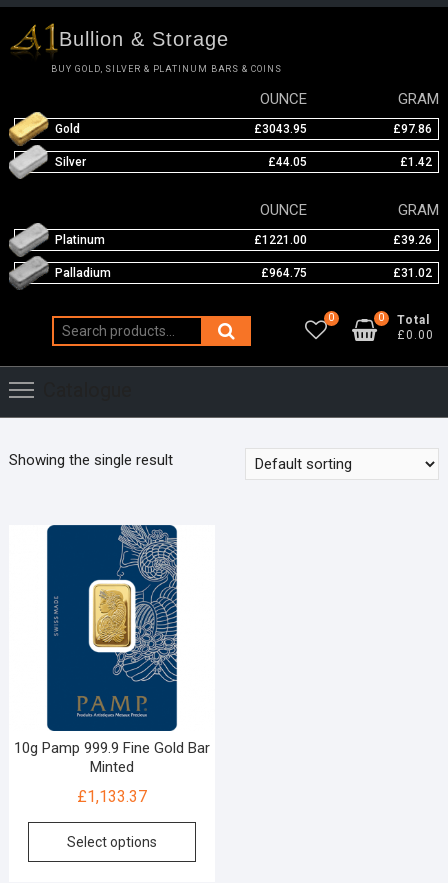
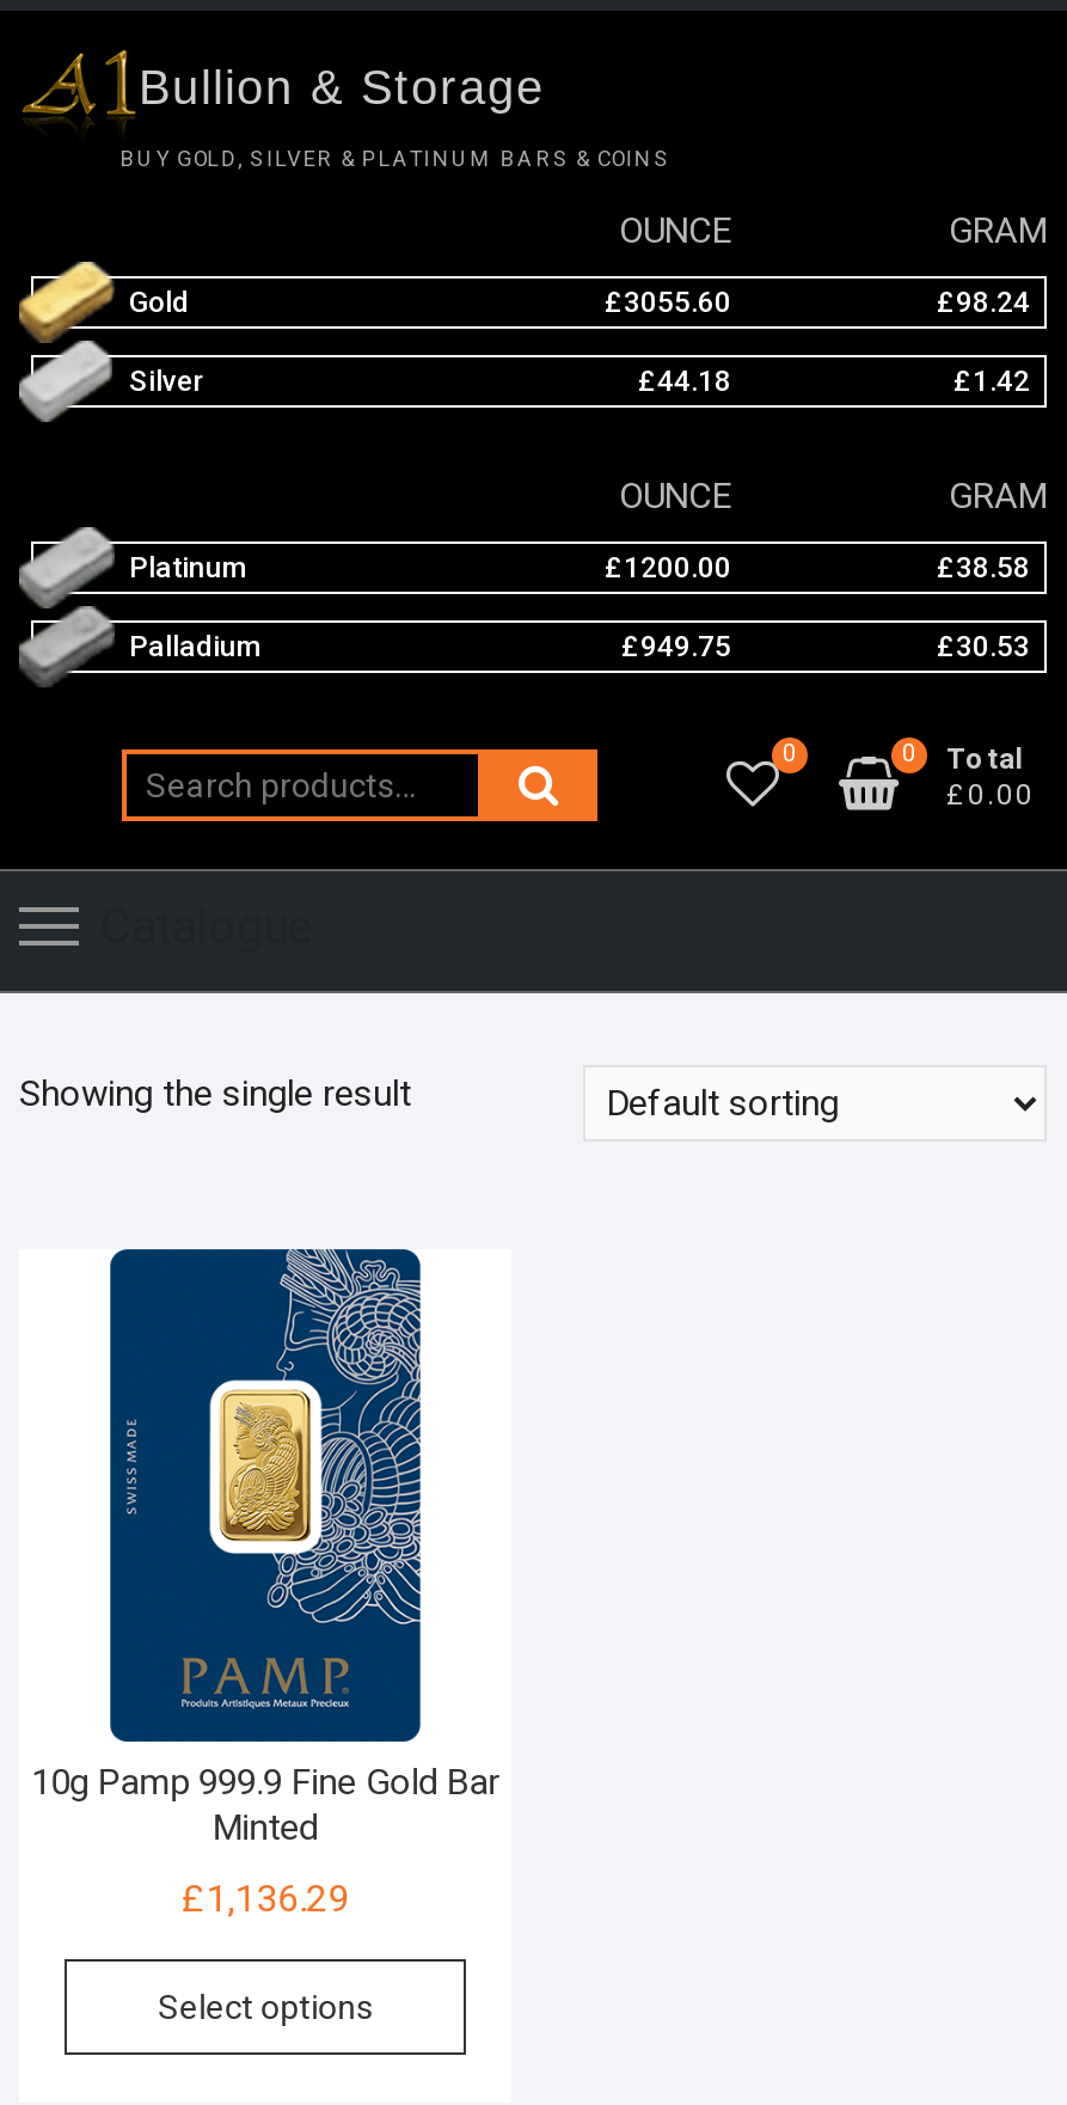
[254,122,307,136] £3043.95 -> [605,286,731,319] £3055.60
[393,122,432,136] £97.86 -> [937,286,1030,319] £98.24
[268,155,307,169] £44.05 -> [638,365,731,398] £44.18
[254,233,307,247] £1221.00 -> [605,551,731,585] £1200.00
[393,233,432,247] £39.26 -> [937,551,1030,585] £38.58
[261,266,307,280] £964.75 -> [621,630,731,663] £949.75
[393,266,432,280] £31.02 -> [937,630,1030,663] £30.53
[77,787,147,806] £1,133.37 -> [182,1876,349,1922] £1,136.29

